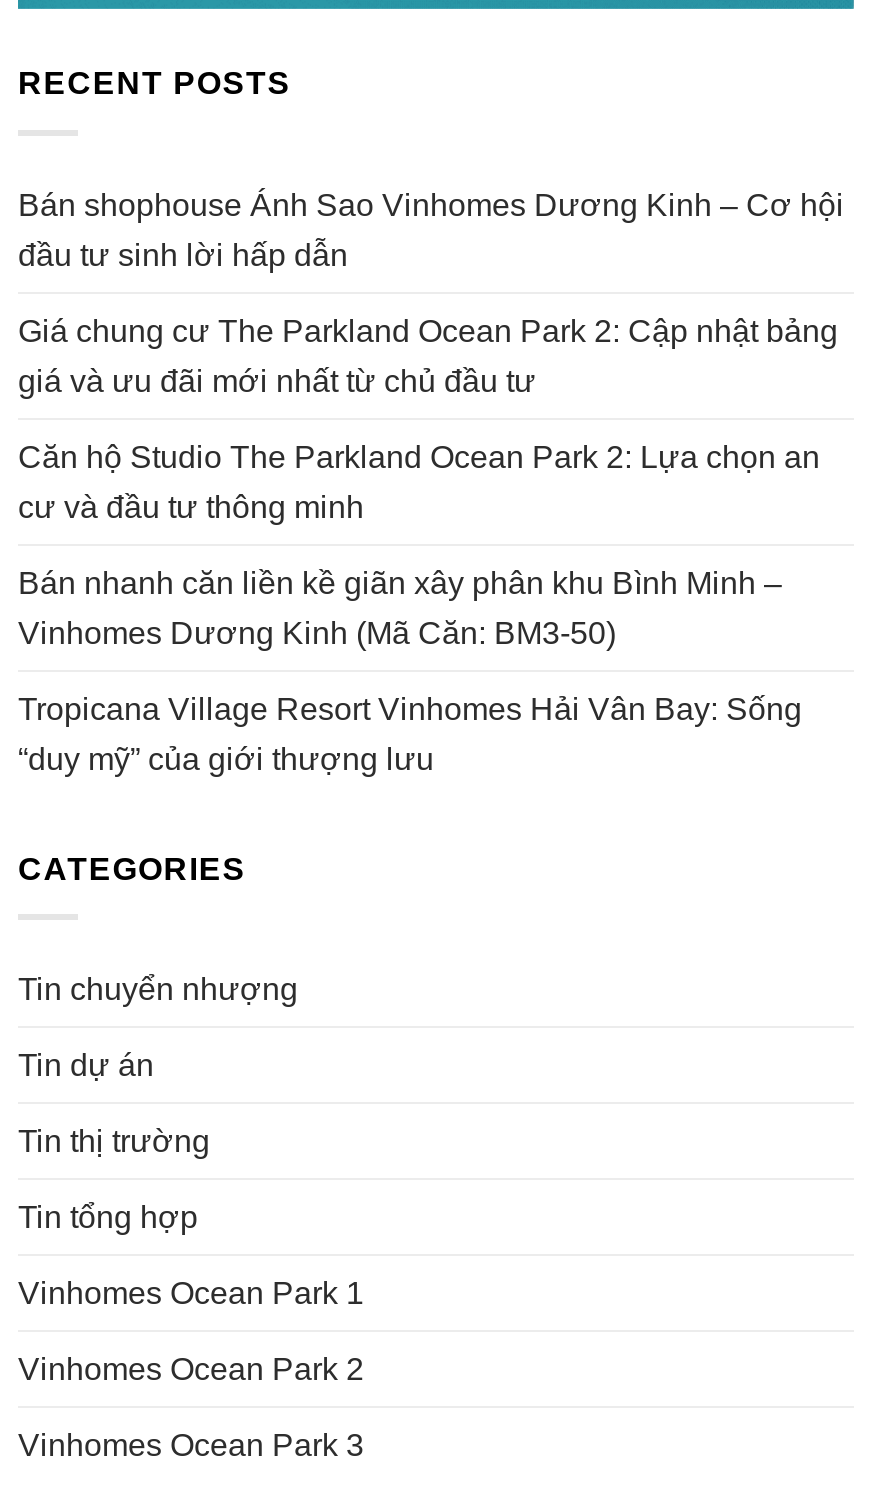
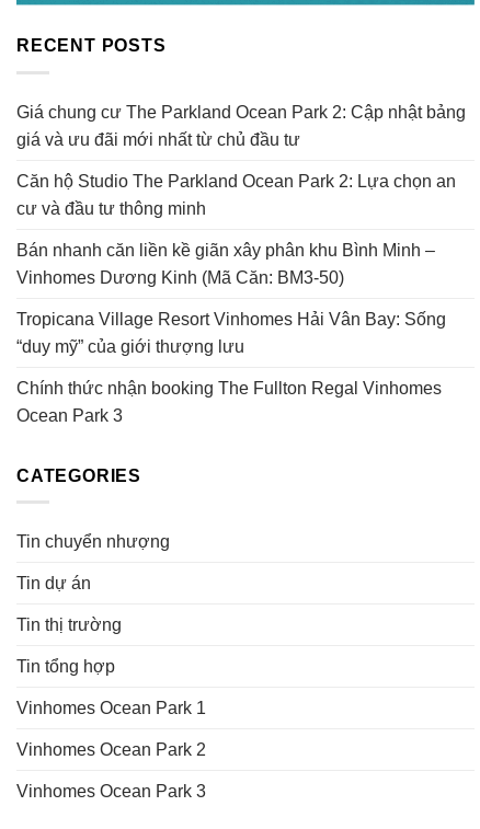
[18,187,844,271] Bán shophouse Ánh Sao Vinhomes Dương Kinh – Cơ hội | đầu tư sinh lời hấp dẫn -> none
moved [18,313,838,775] -> [16,102,466,355]: Giá chung cư The Parkland Ocean Park 2: Cập nhật bảng | giá và ưu đãi mới nhất từ chủ đầu tư | Căn hộ Studio The Parkland Ocean Park 2: Lựa chọn an | cư và đầu tư thông minh | Bán nhanh căn liền kề giãn xây phân khu Bình Minh – | Vinhomes Dương Kinh (Mã Căn: BM3-50) | Tropicana Village Resort Vinhomes Hải Vân Bay: Sống | “duy mỹ” của giới thượng lưu
none -> [16,378,442,424] Chính thức nhận booking The Fullton Regal Vinhomes | Ocean Park 3

